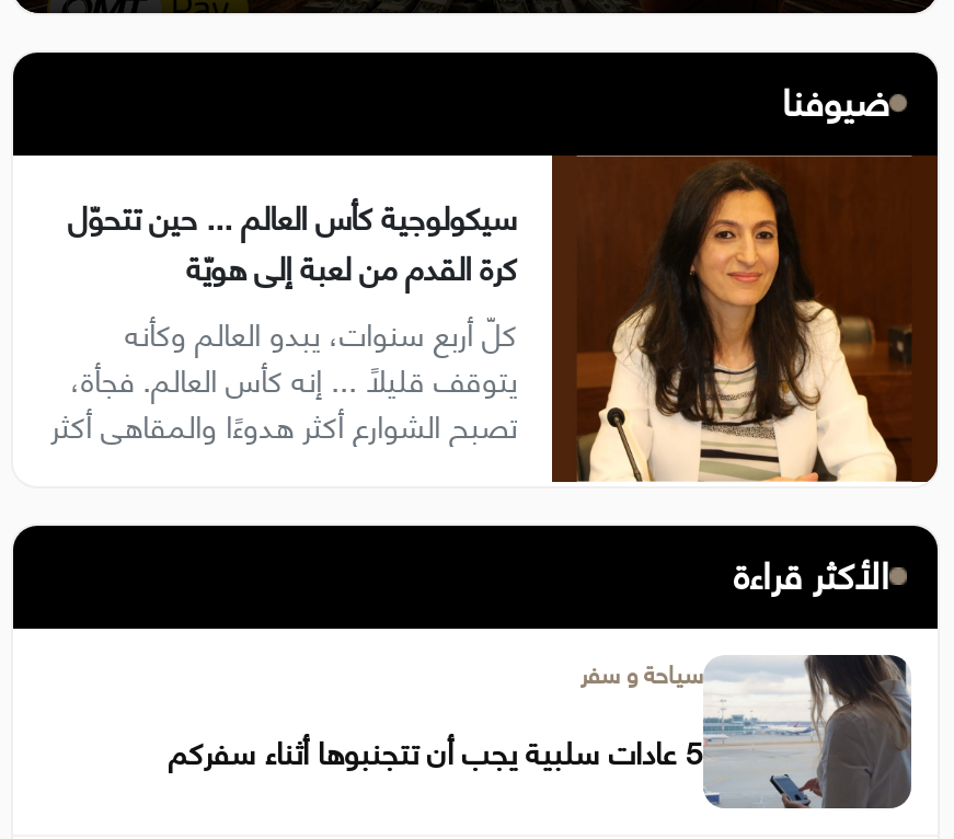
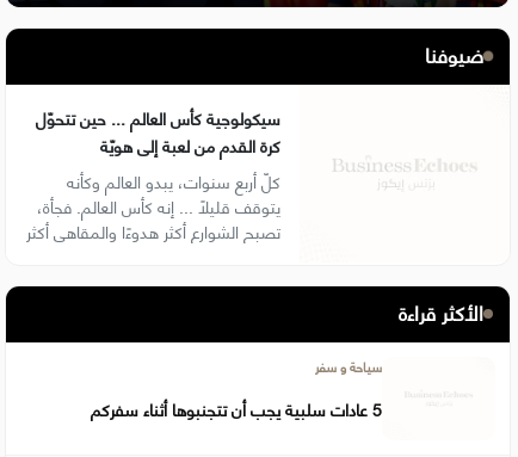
[550,156,940,484] [image] -> none
[703,653,913,811] [image] -> none

